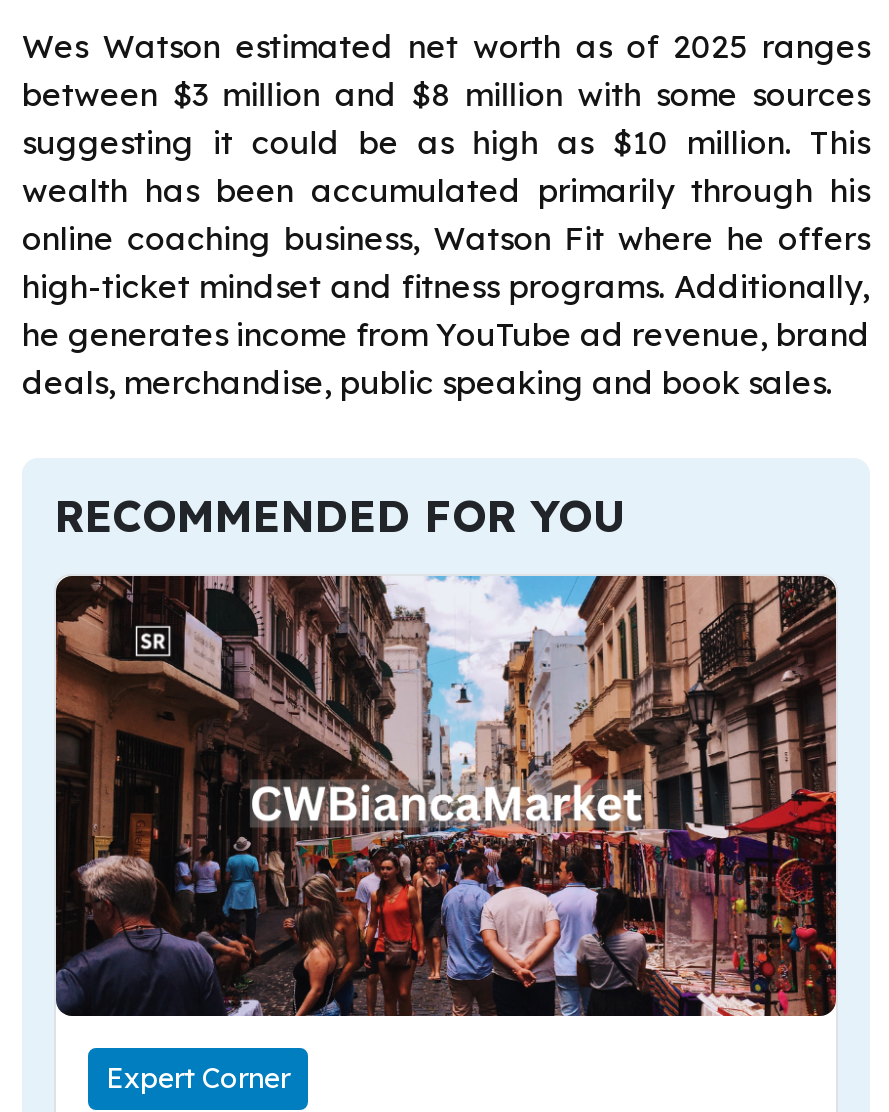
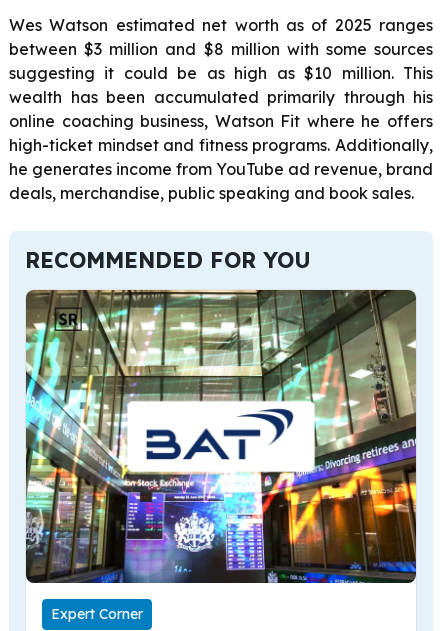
[54,574,838,1018] [image] -> [25,289,417,584] [image]

